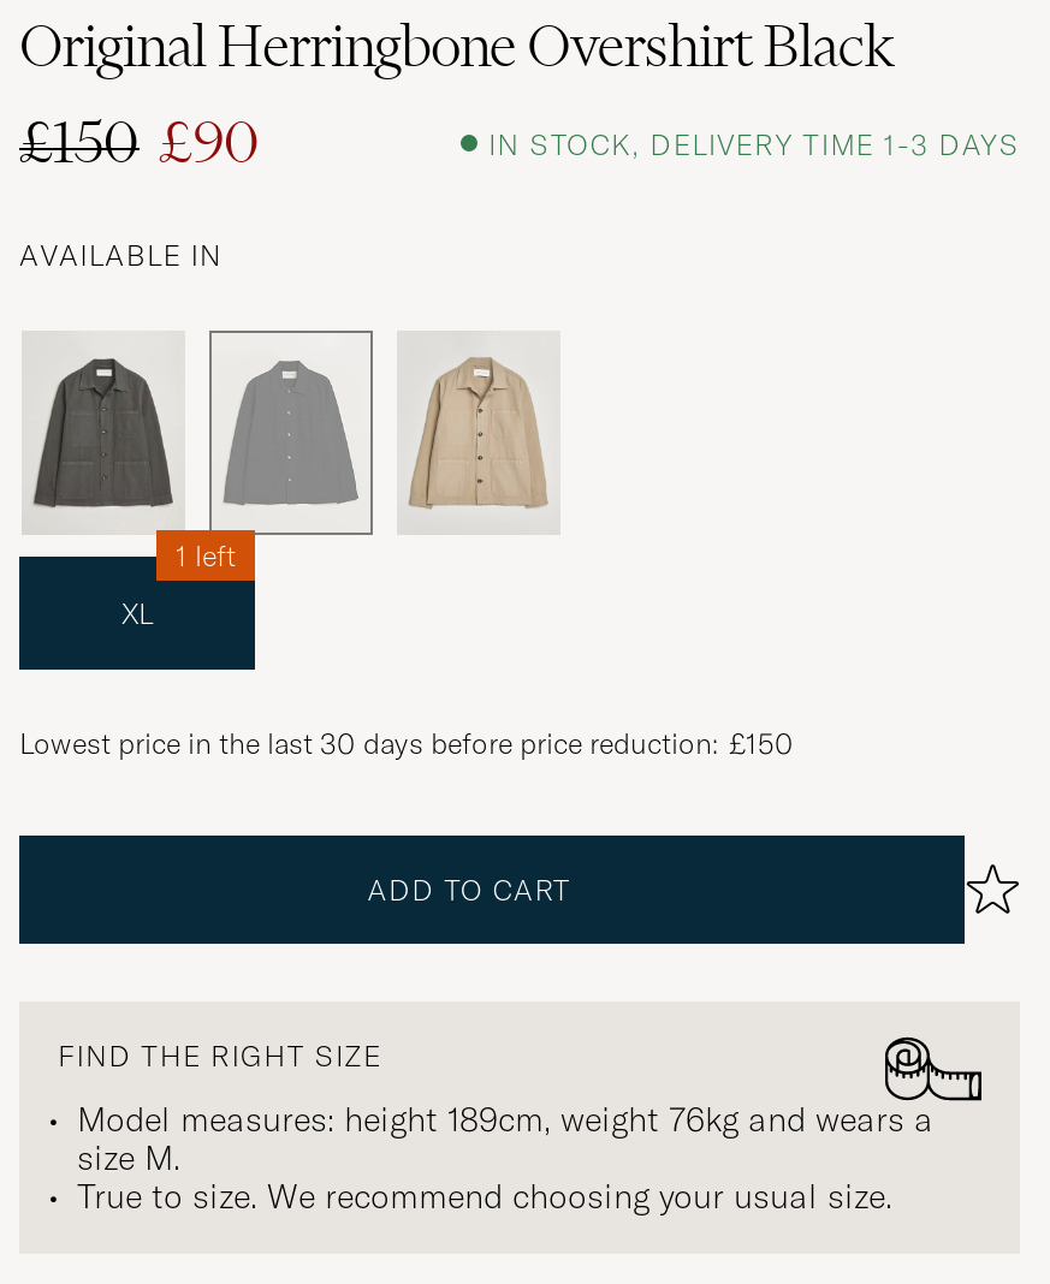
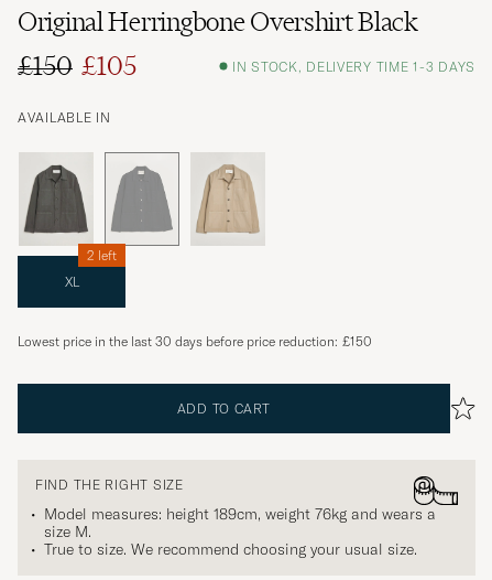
[19,107,260,177] £150 £90 -> [18,50,136,82] £150 £105
[176,538,236,574] 1 left -> [87,247,117,264] 2 left

